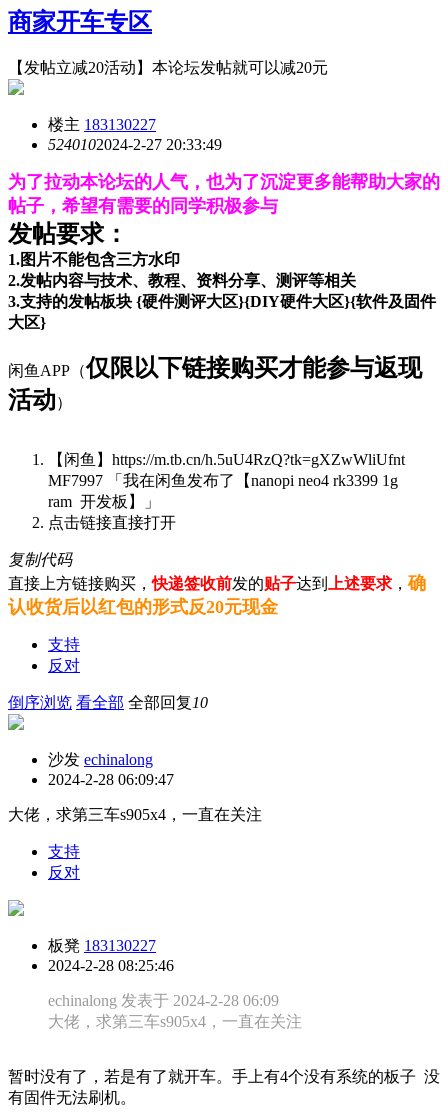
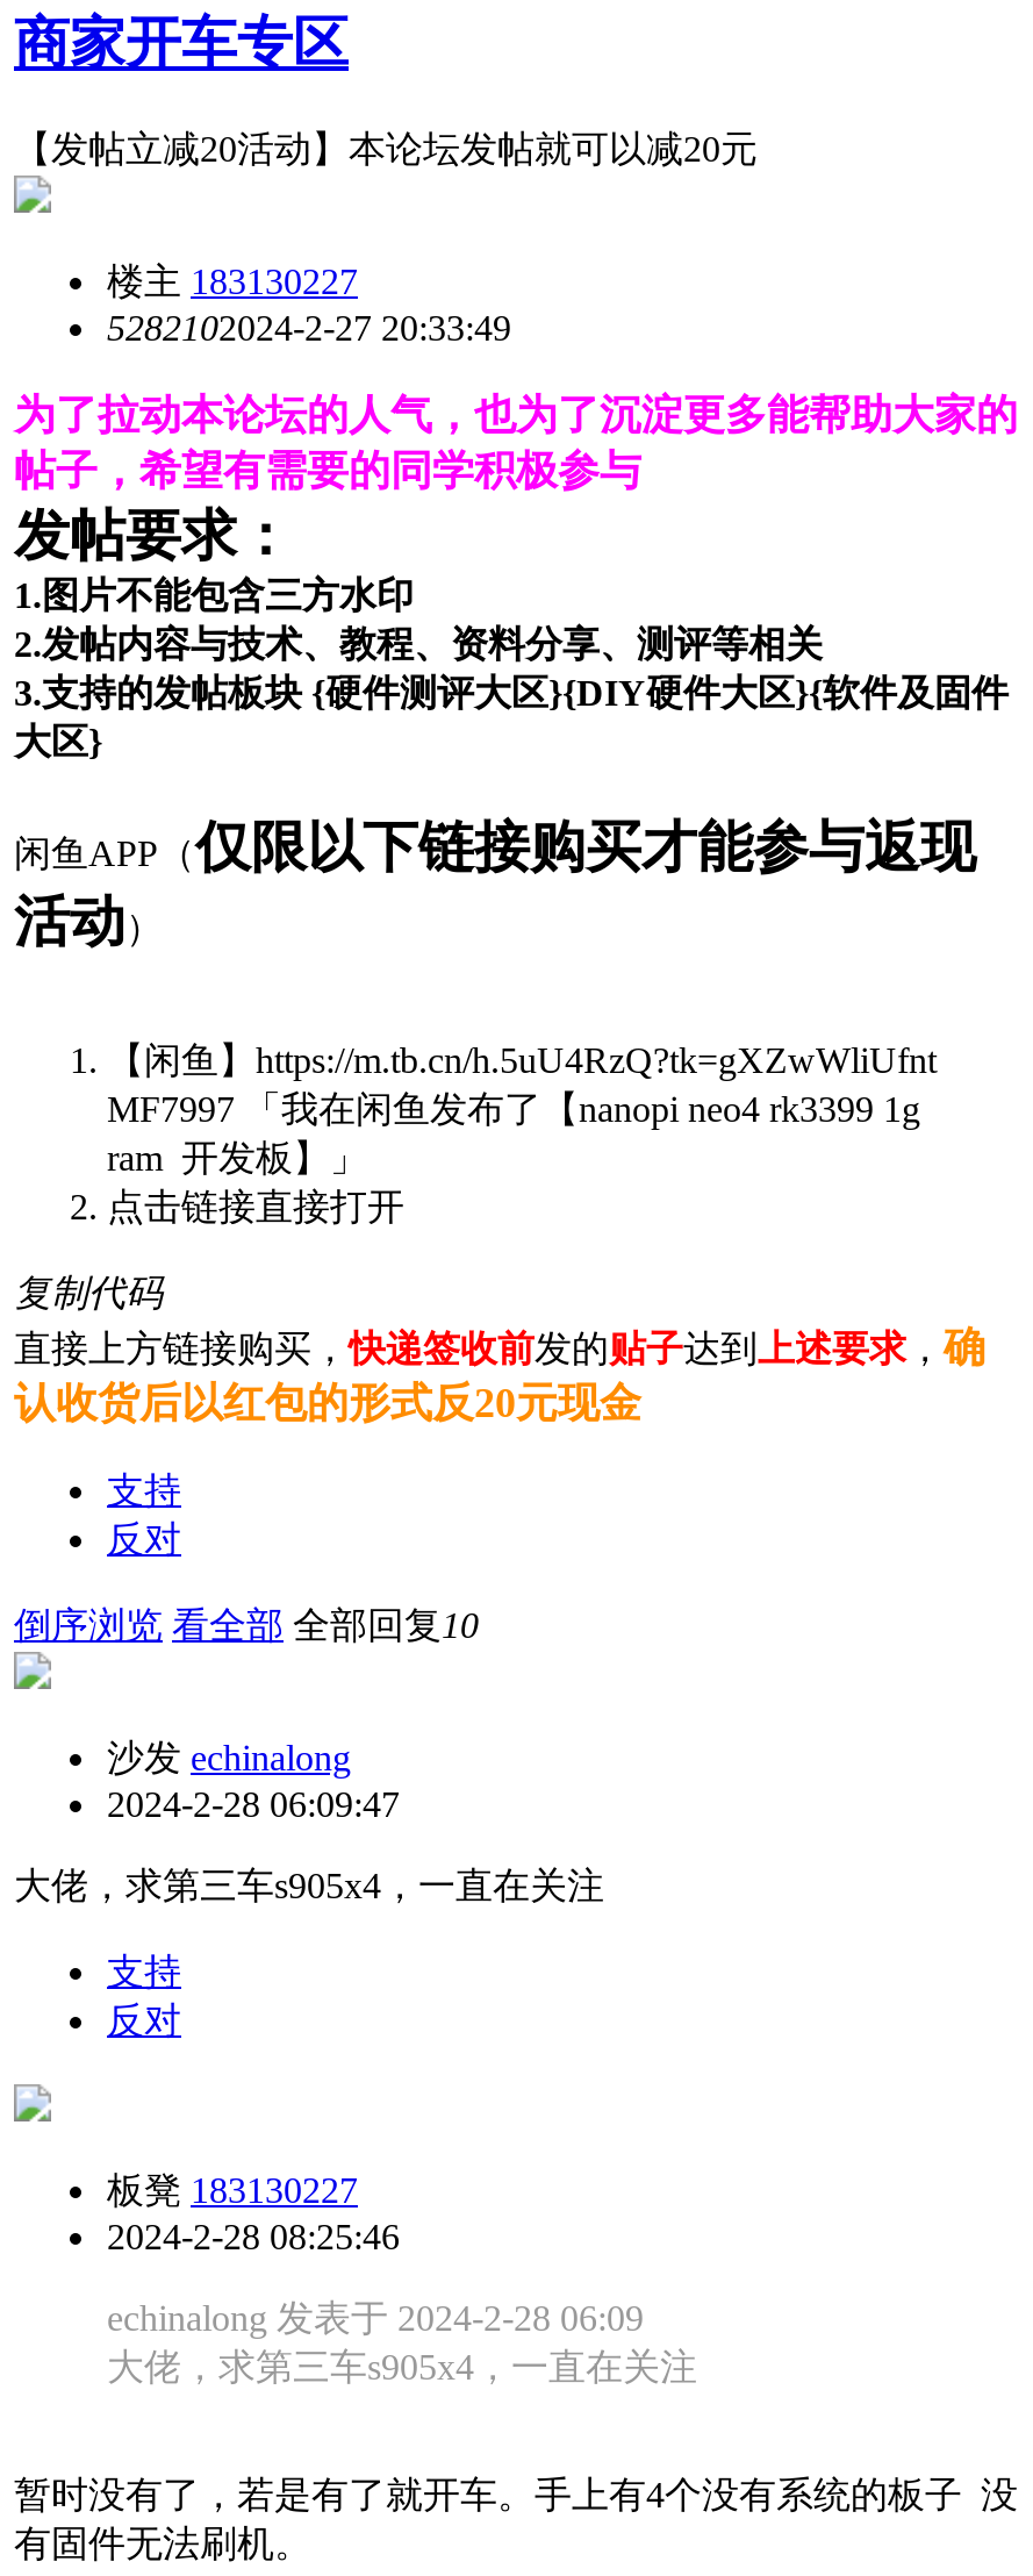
[48,136,222,153] 5240102024-2-27 20:33:49 -> [107,308,511,347] 5282102024-2-27 20:33:49

